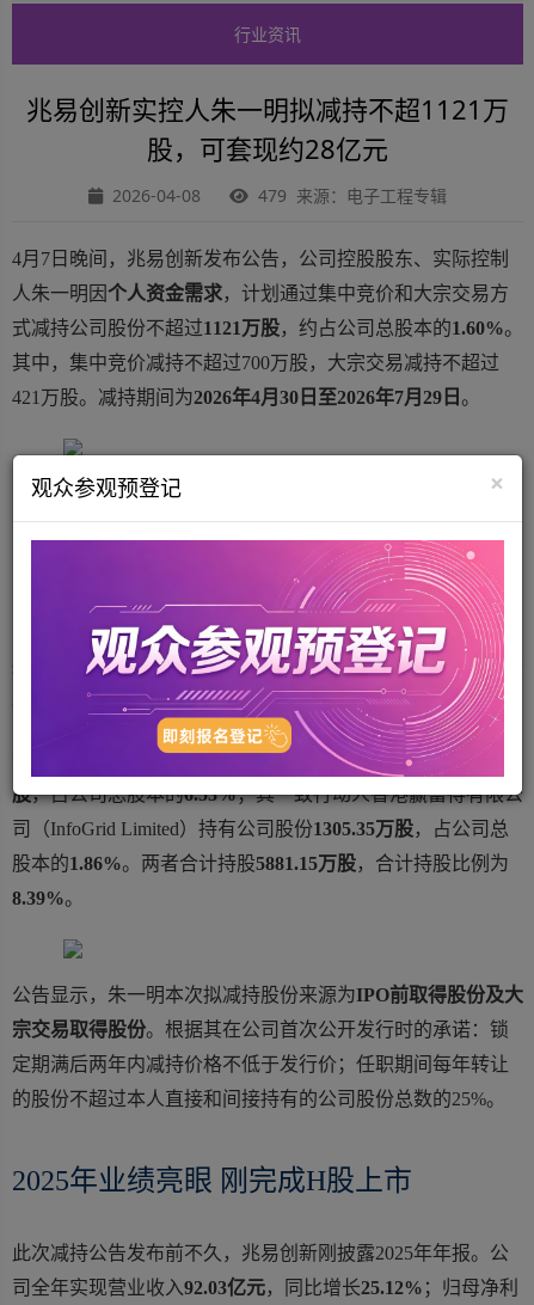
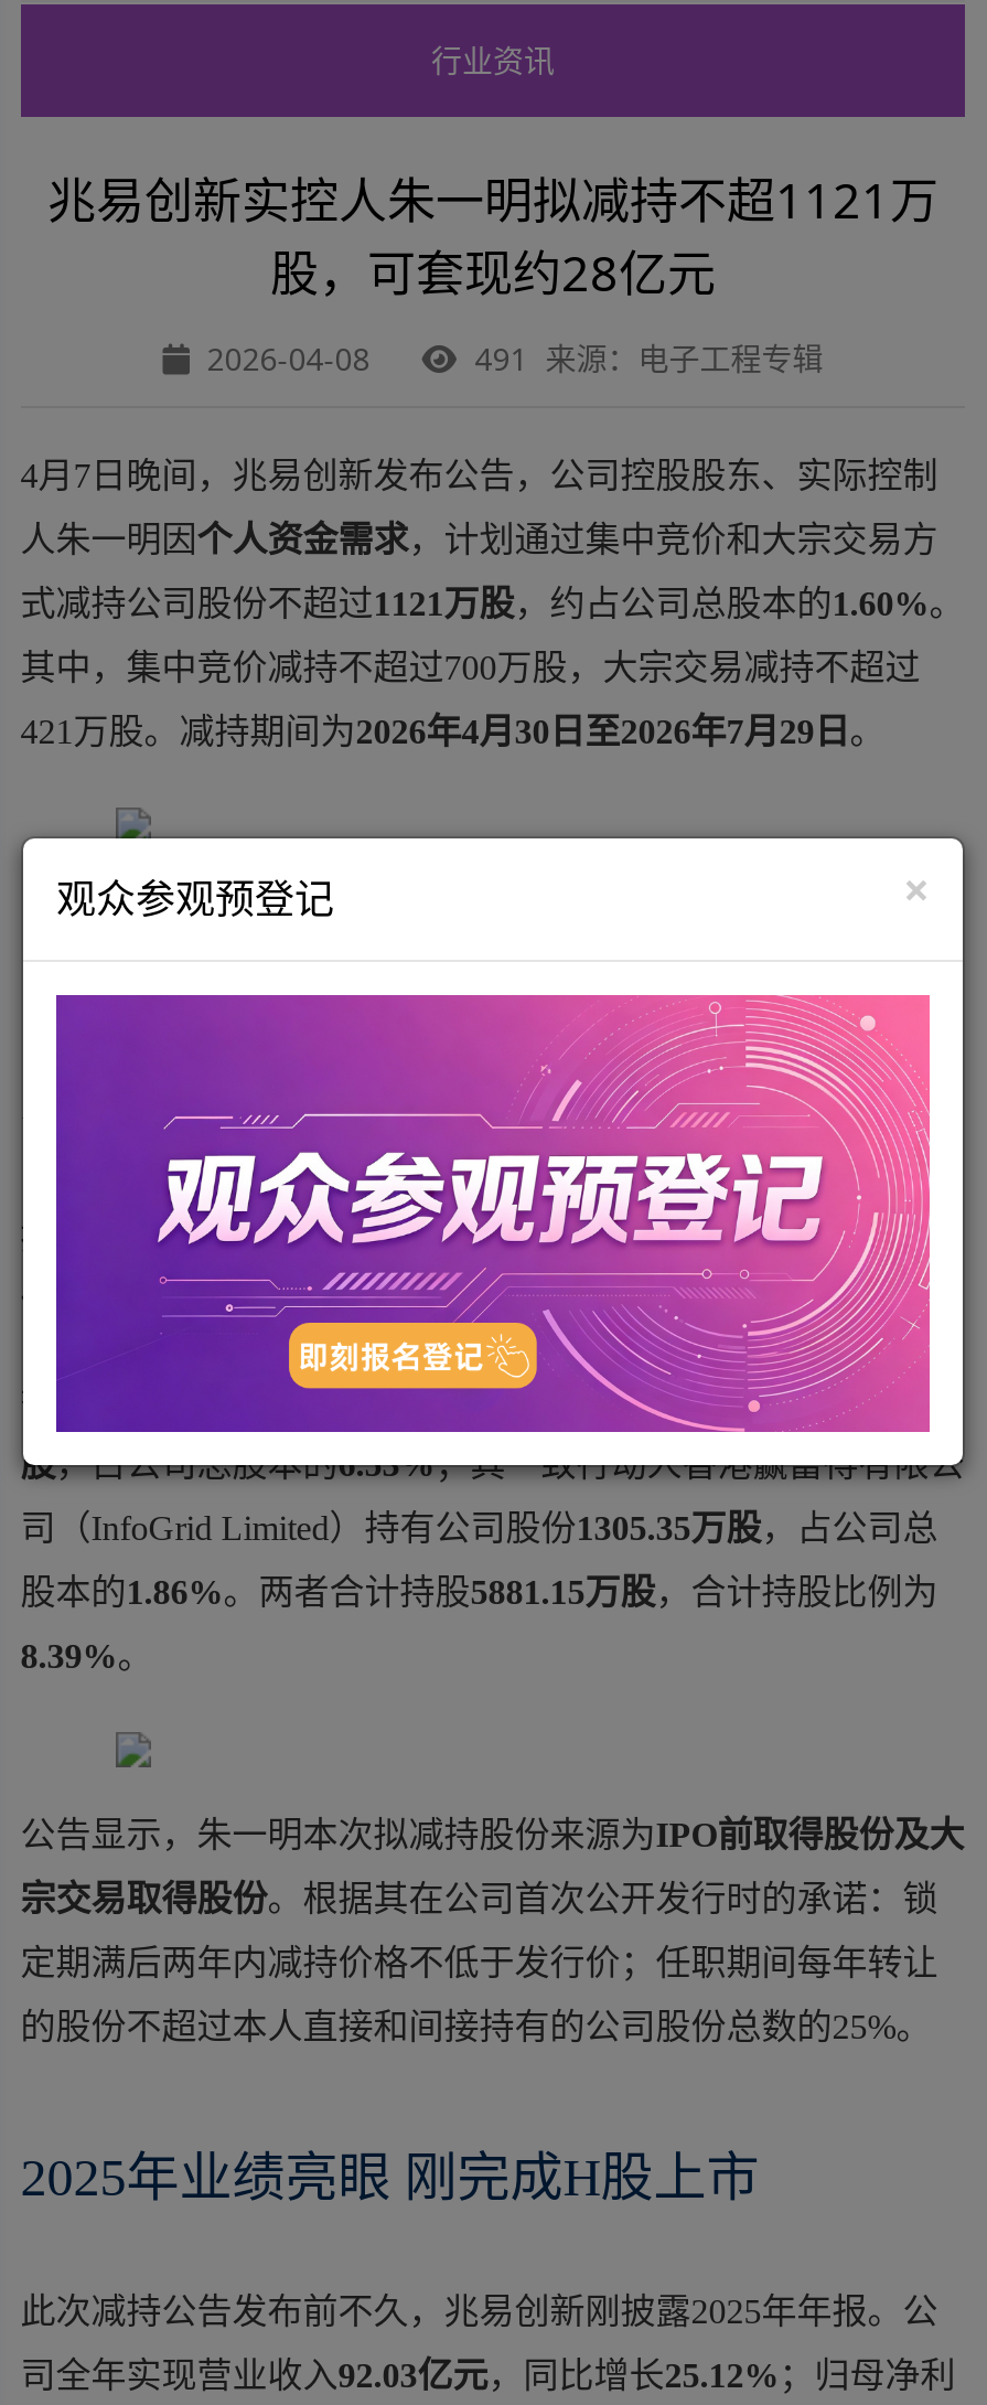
[248,183,447,206] 479 来源：电子工程专辑 -> [457,336,823,378] 491 来源：电子工程专辑

